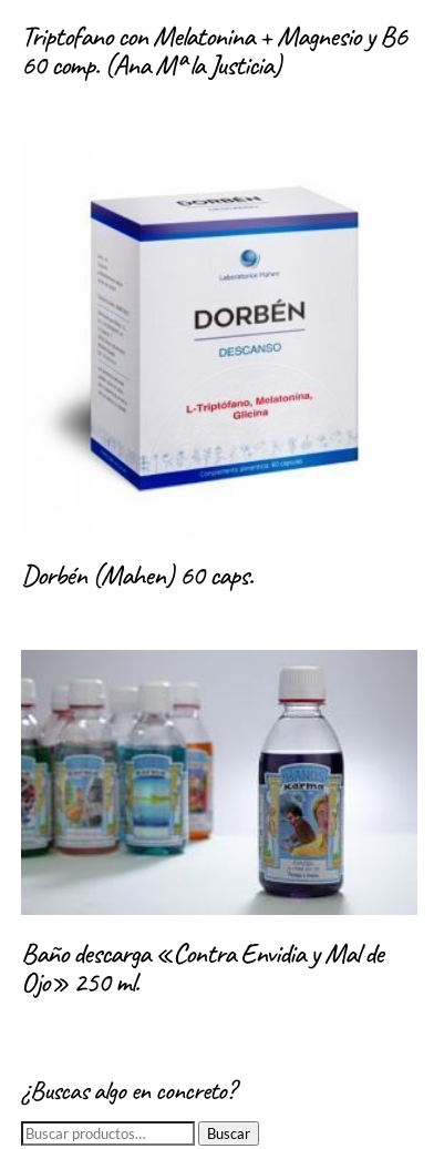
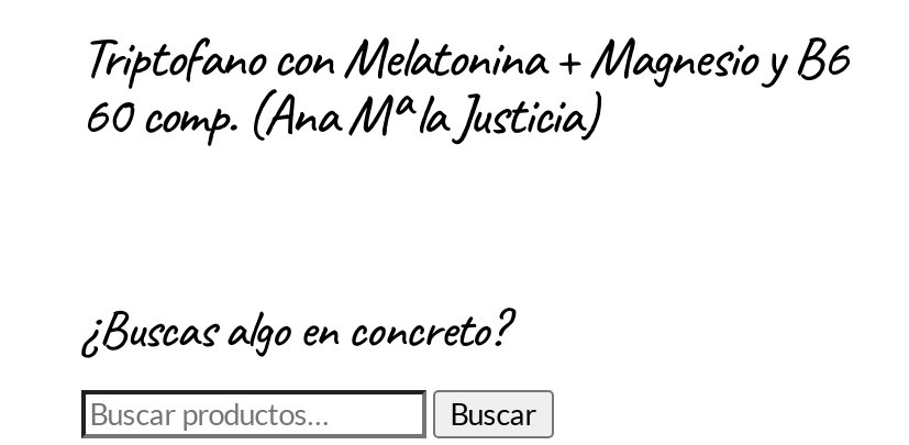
[55,193,360,492] [image] -> none
[21,557,252,594] Dorbén (Mahen) 60 caps. -> none
[20,649,418,1000] [image] | Baño descarga «Contra Envidia y Mal de | Ojo» 250 ml. -> none

